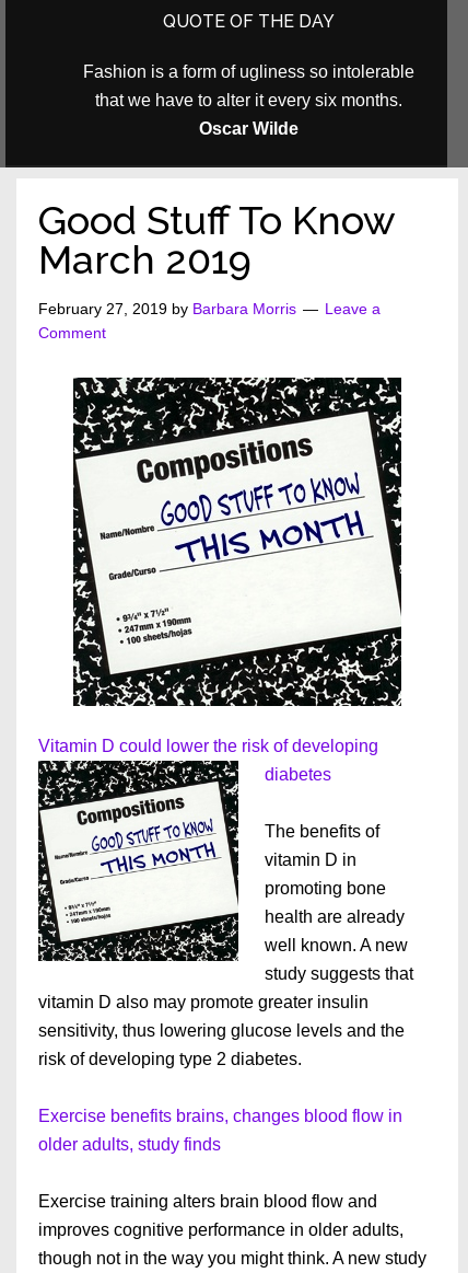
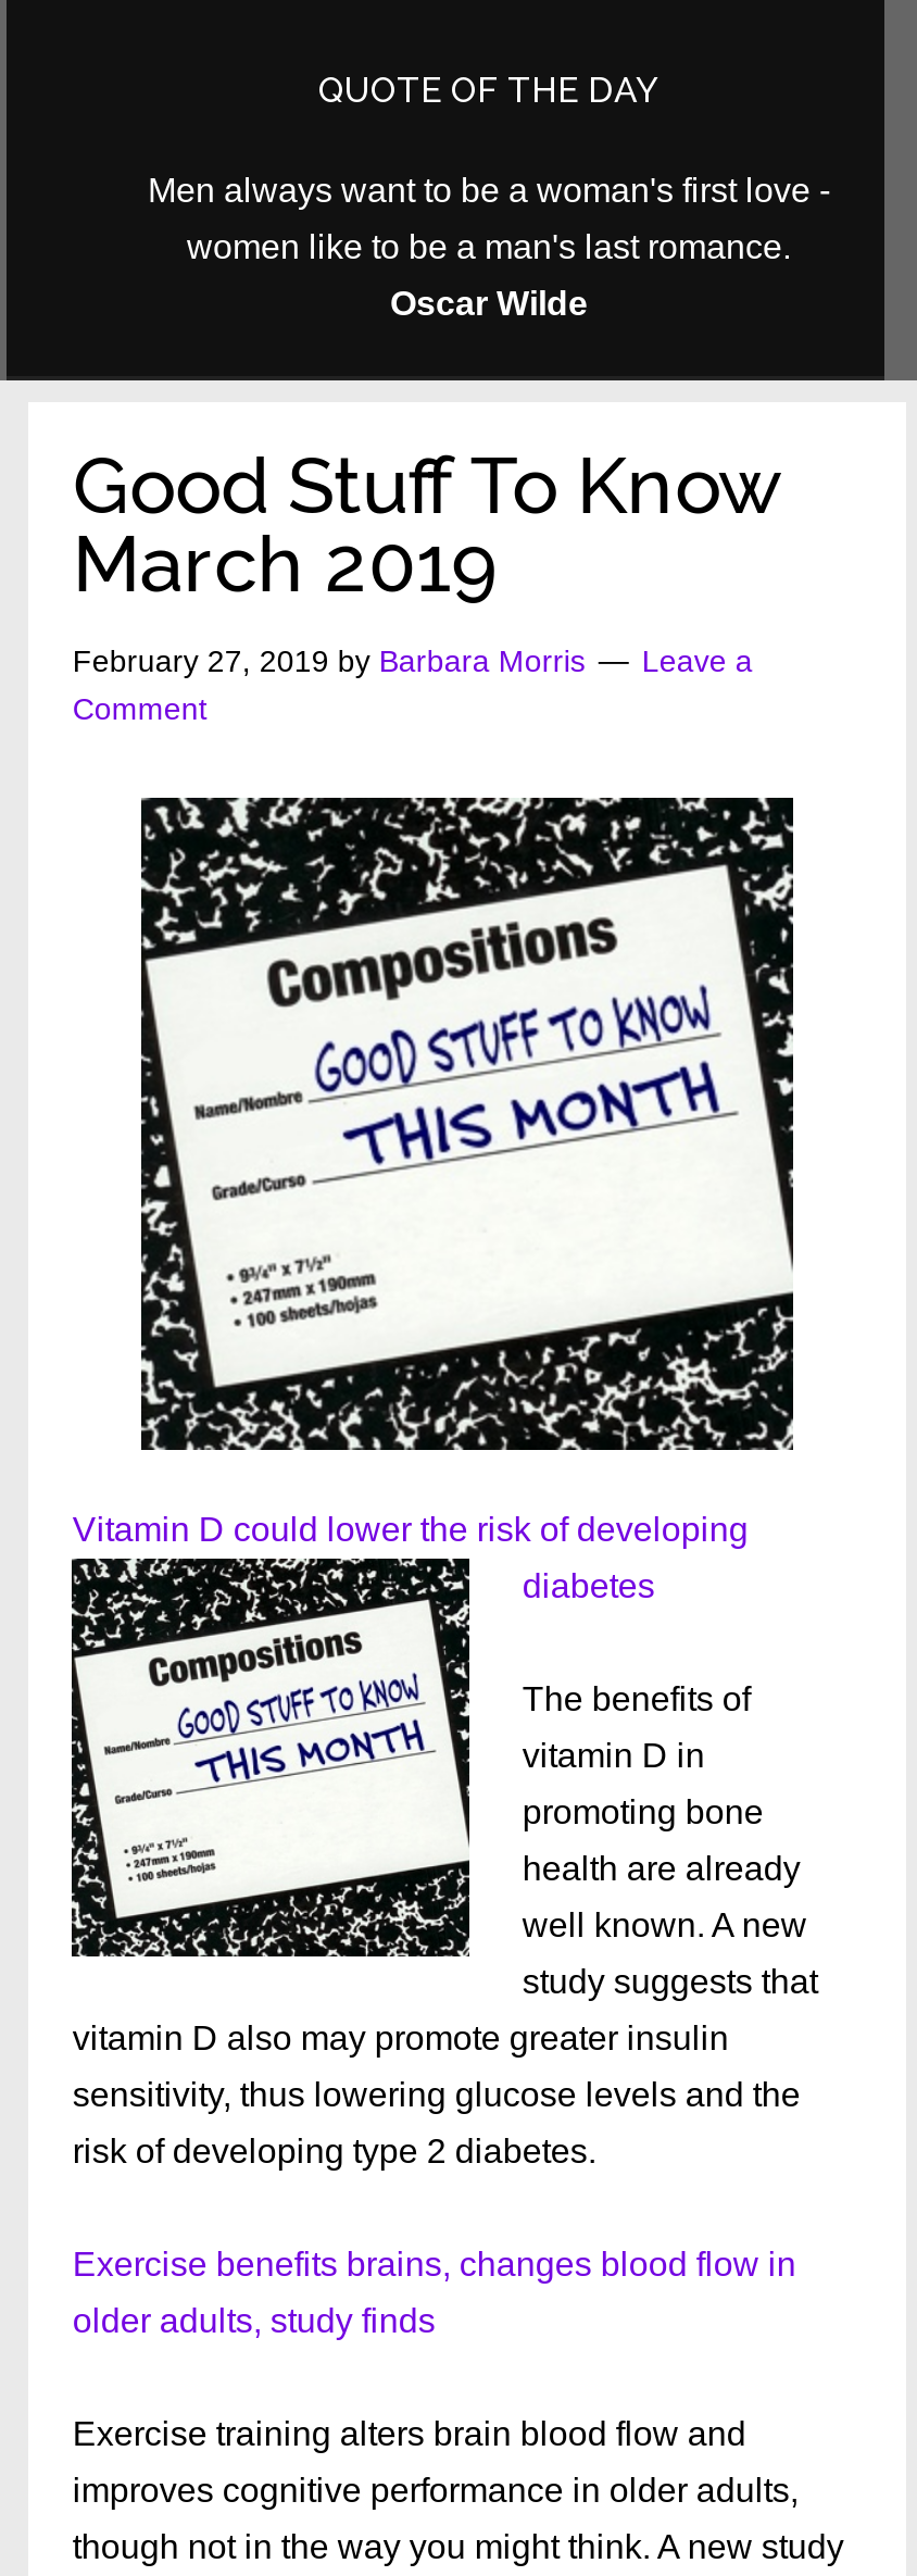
[83,62,414,81] Fashion is a form of ugliness so intolerable -> [148,172,830,209] Men always want to be a woman's first love -
[95,91,402,109] that we have to alter it every six months. -> [187,228,791,265] women like to be a man's last romance.

